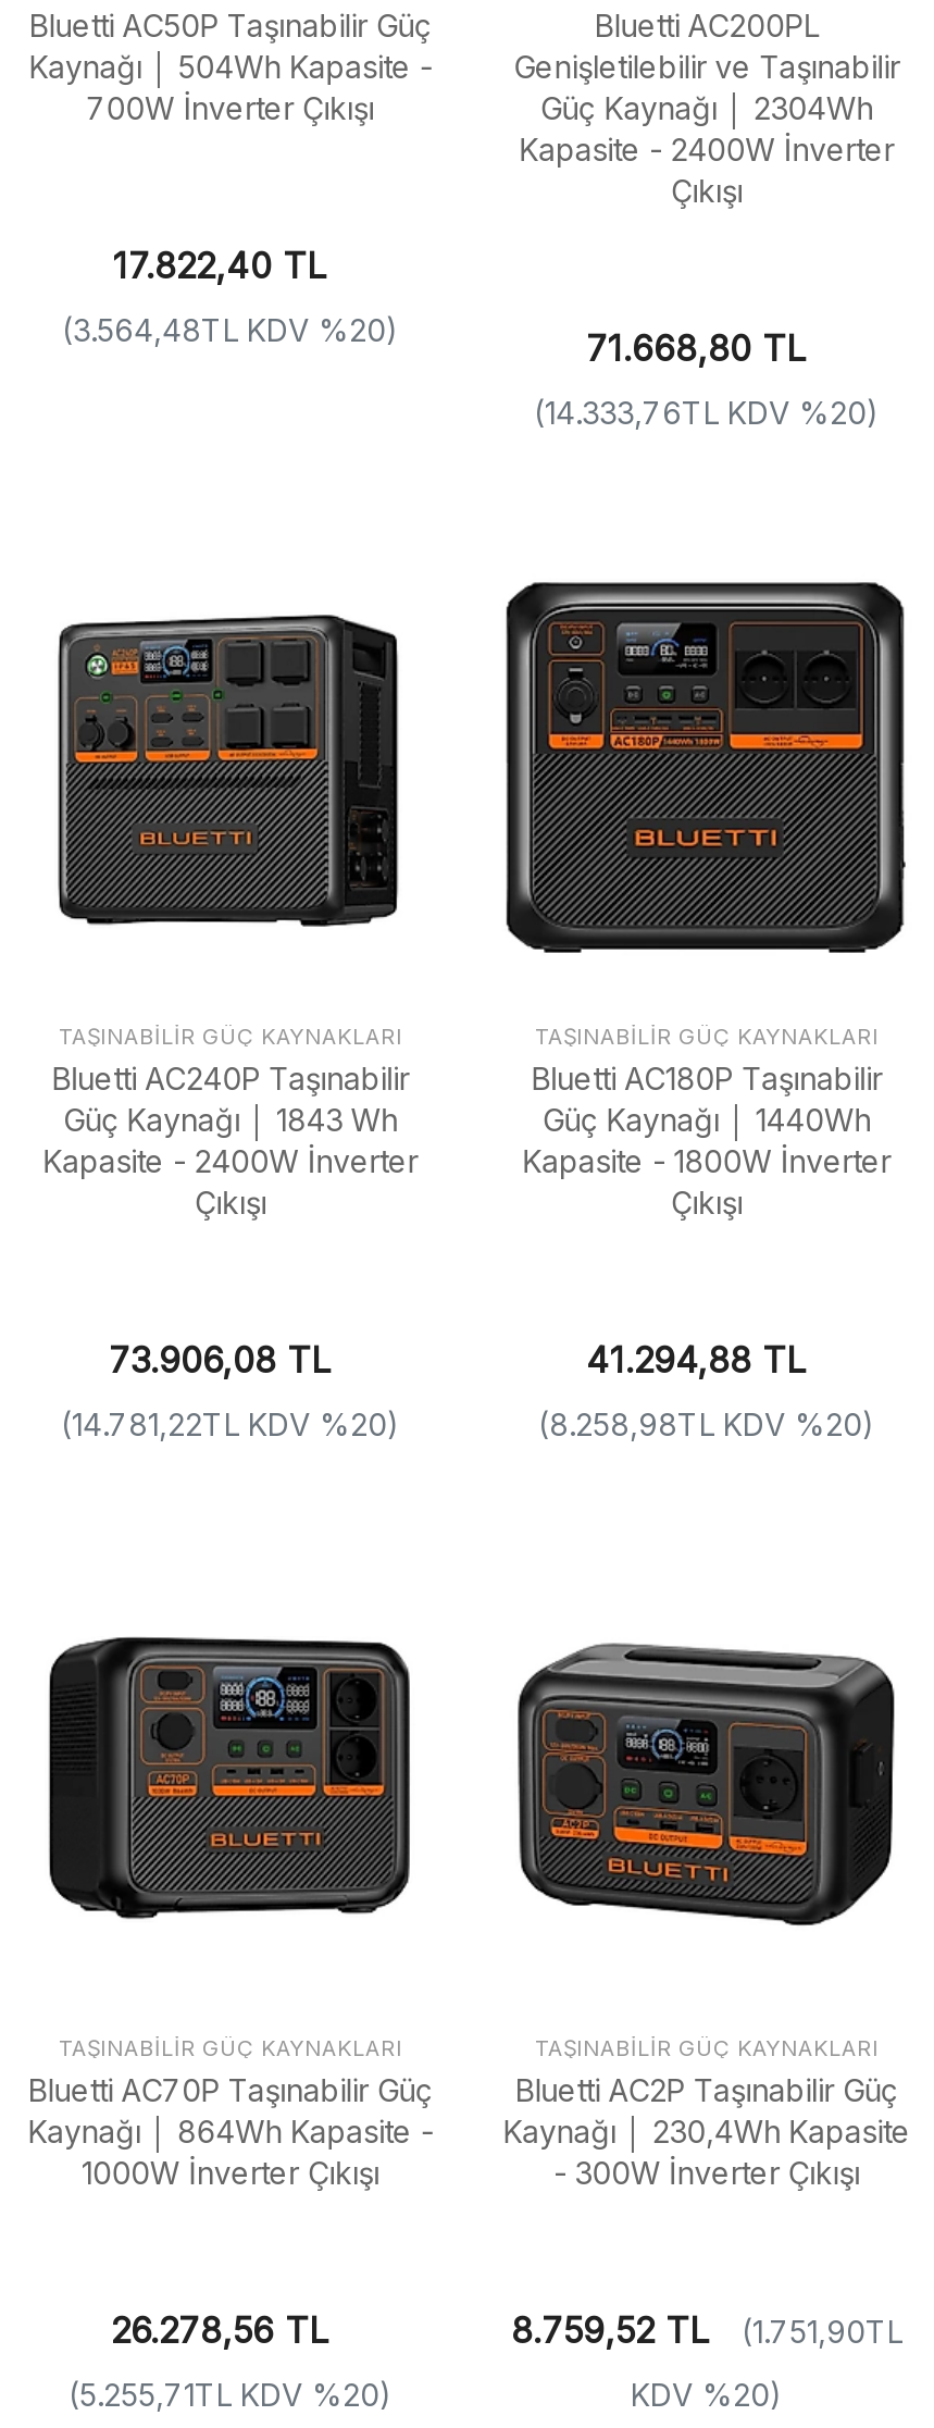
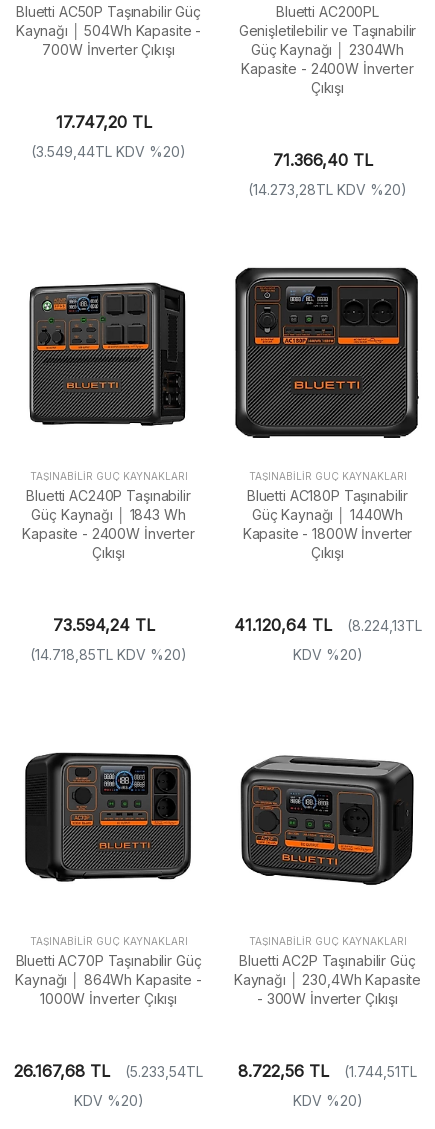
[113,244,326,287] 17.822,40 TL -> [55,112,151,132] 17.747,20 TL
[62,311,399,348] (3.564,48TL KDV %20) -> [31,143,186,160] (3.549,44TL KDV %20)
[586,326,806,370] 71.668,80 TL -> [272,150,372,170] 71.366,40 TL
[534,394,880,431] (14.333,76TL KDV %20) -> [248,181,407,198] (14.273,28TL KDV %20)
[109,1338,331,1382] 73.906,08 TL -> [52,615,154,635] 73.594,24 TL
[586,1338,806,1382] 41.294,88 TL -> [233,615,421,635] 41.120,64 TL | (8.224,13TL
[61,1405,400,1442] (14.781,22TL KDV %20) -> [30,646,187,663] (14.718,85TL KDV %20)
[538,1405,875,1442] (8.258,98TL KDV %20) -> [292,646,362,663] KDV %20)
[111,2308,328,2352] 26.278,56 TL -> [14,1061,203,1081] 26.167,68 TL | (5.233,54TL
[511,2308,902,2352] 8.759,52 TL | (1.751,90TL -> [238,1061,417,1081] 8.722,56 TL | (1.744,51TL
[69,2376,393,2413] (5.255,71TL KDV %20) -> [73,1092,143,1109] KDV %20)

